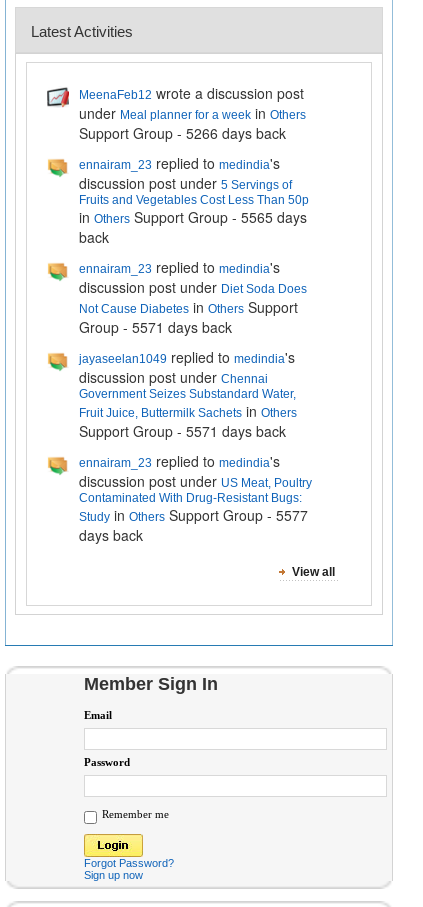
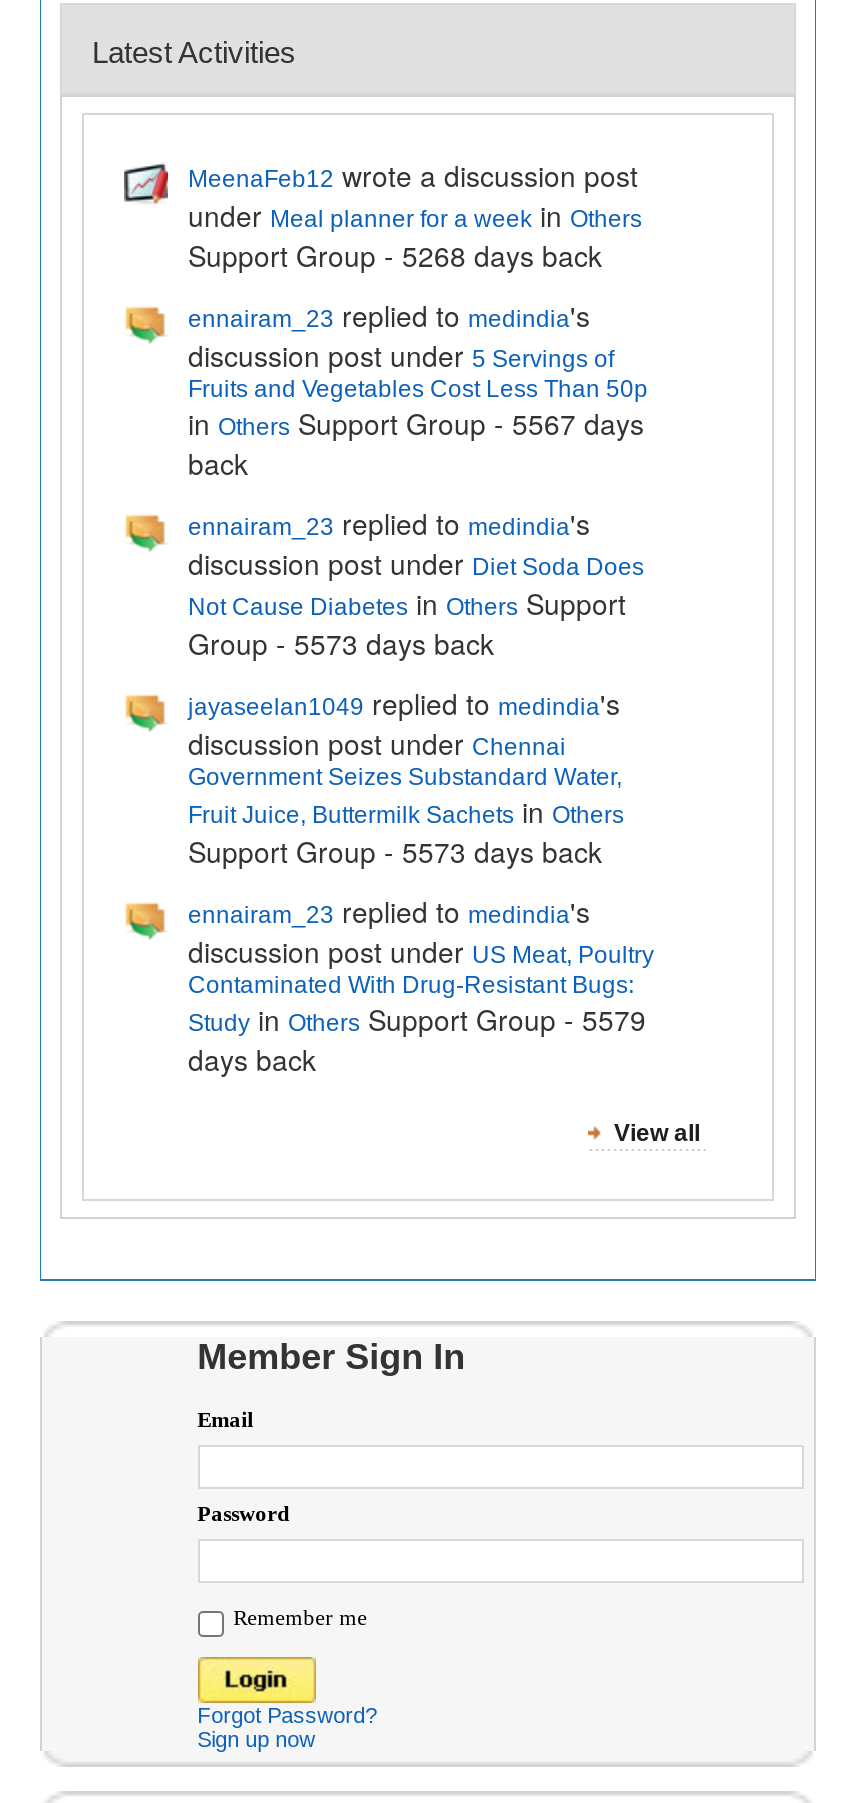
[79,123,286,143] Support Group - 5266 days back -> [188,236,602,276] Support Group - 5268 days back
[79,207,307,227] in Others Support Group - 5565 days -> [188,404,644,444] in Others Support Group - 5567 days
[79,317,232,337] Group - 5571 days back -> [188,624,494,664] Group - 5573 days back
[79,421,286,441] Support Group - 5571 days back -> [188,832,602,872] Support Group - 5573 days back
[79,505,308,525] Study in Others Support Group - 5577 -> [188,1000,646,1040] Study in Others Support Group - 5579

